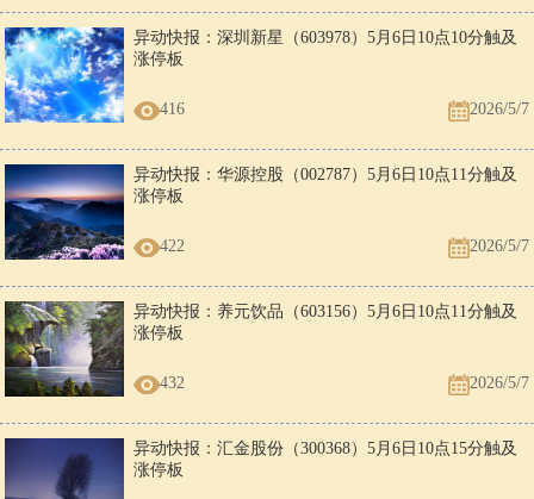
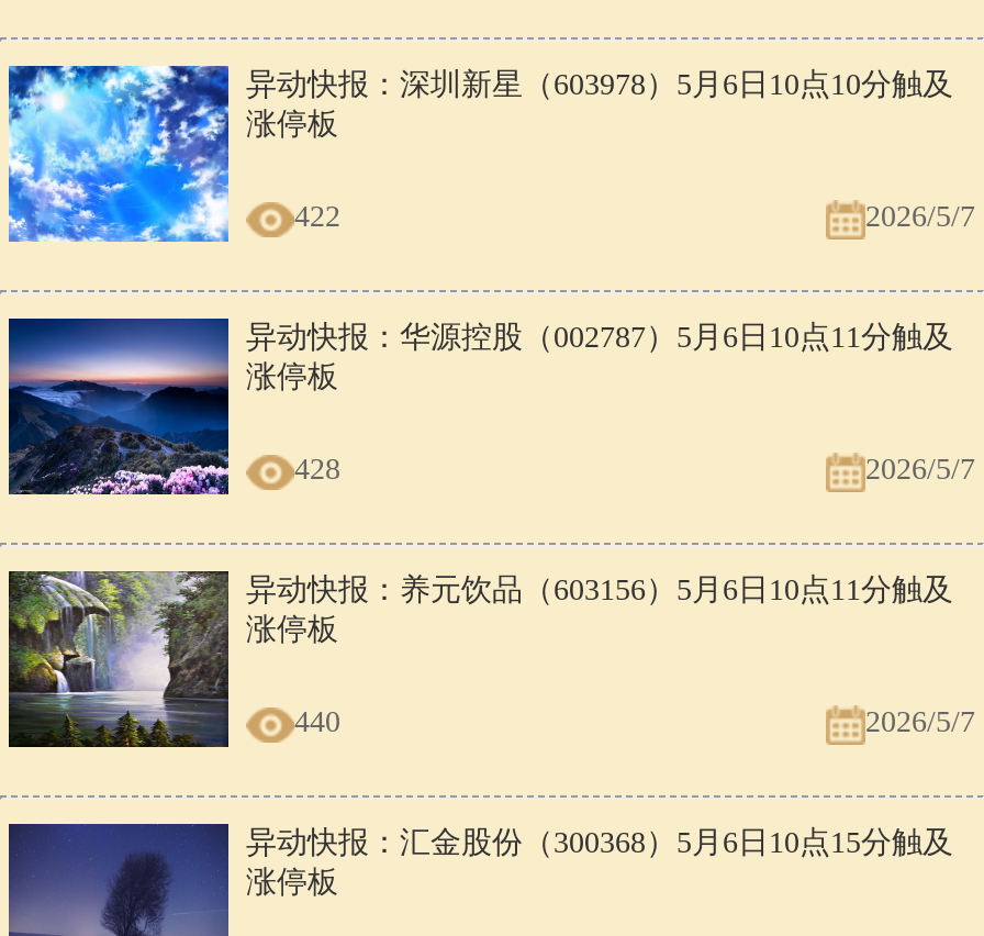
[160,101,185,118] 416 -> [294,201,340,234] 422
[160,238,185,255] 422 -> [294,454,340,487] 428
[160,375,185,392] 432 -> [294,706,340,739] 440

